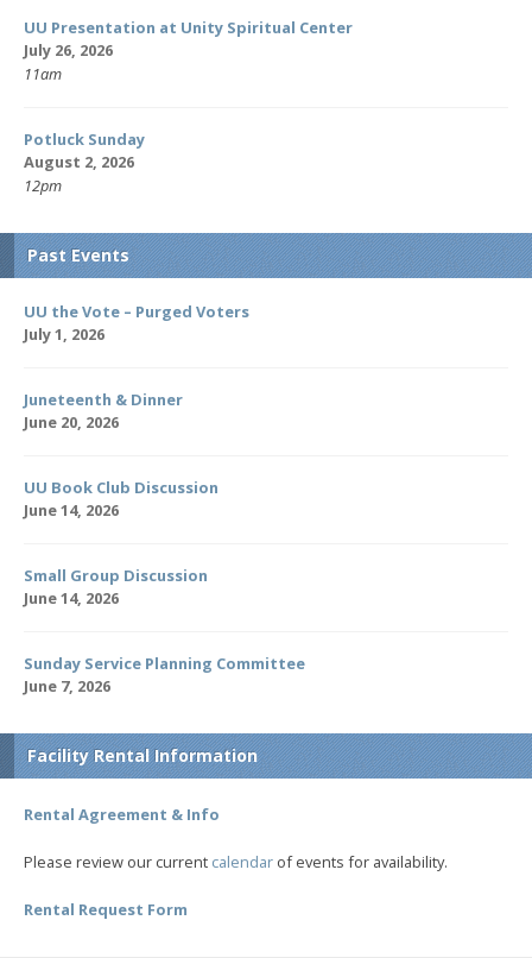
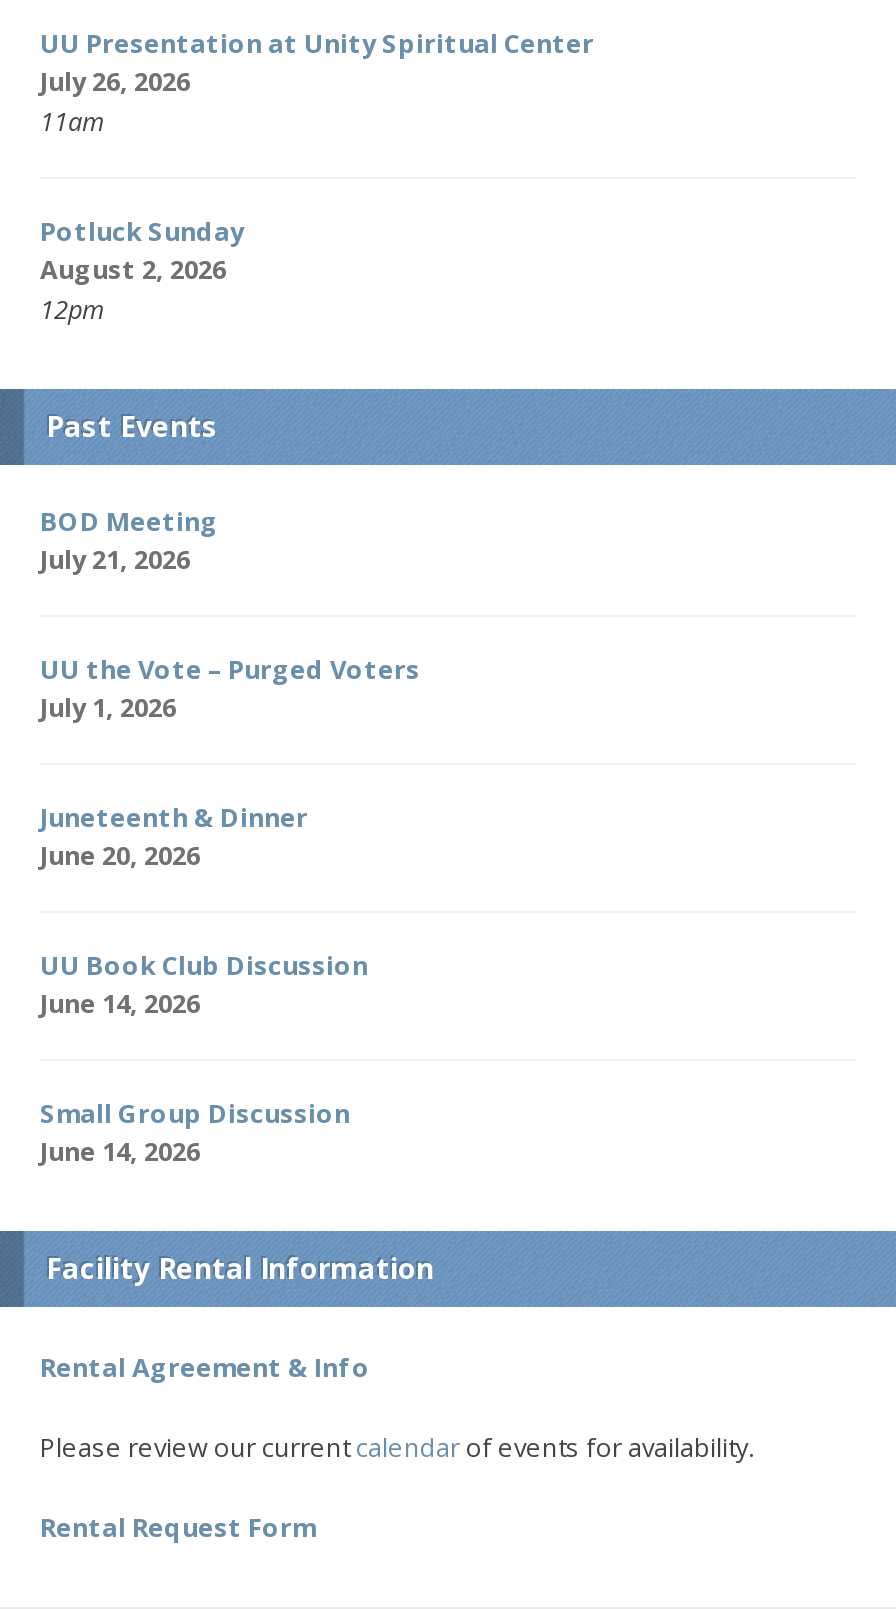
none -> [40,502,218,576] BOD Meeting | July 21, 2026
moved [24,300,249,608] -> [40,650,420,1168]: UU the Vote – Purged Voters | July 1, 2026 | Juneteenth & Dinner | June 20, 2026 | UU Book Club Discussion | June 14, 2026 | Small Group Discussion | June 14, 2026
[24,652,305,696] Sunday Service Planning Committee | June 7, 2026 -> none

